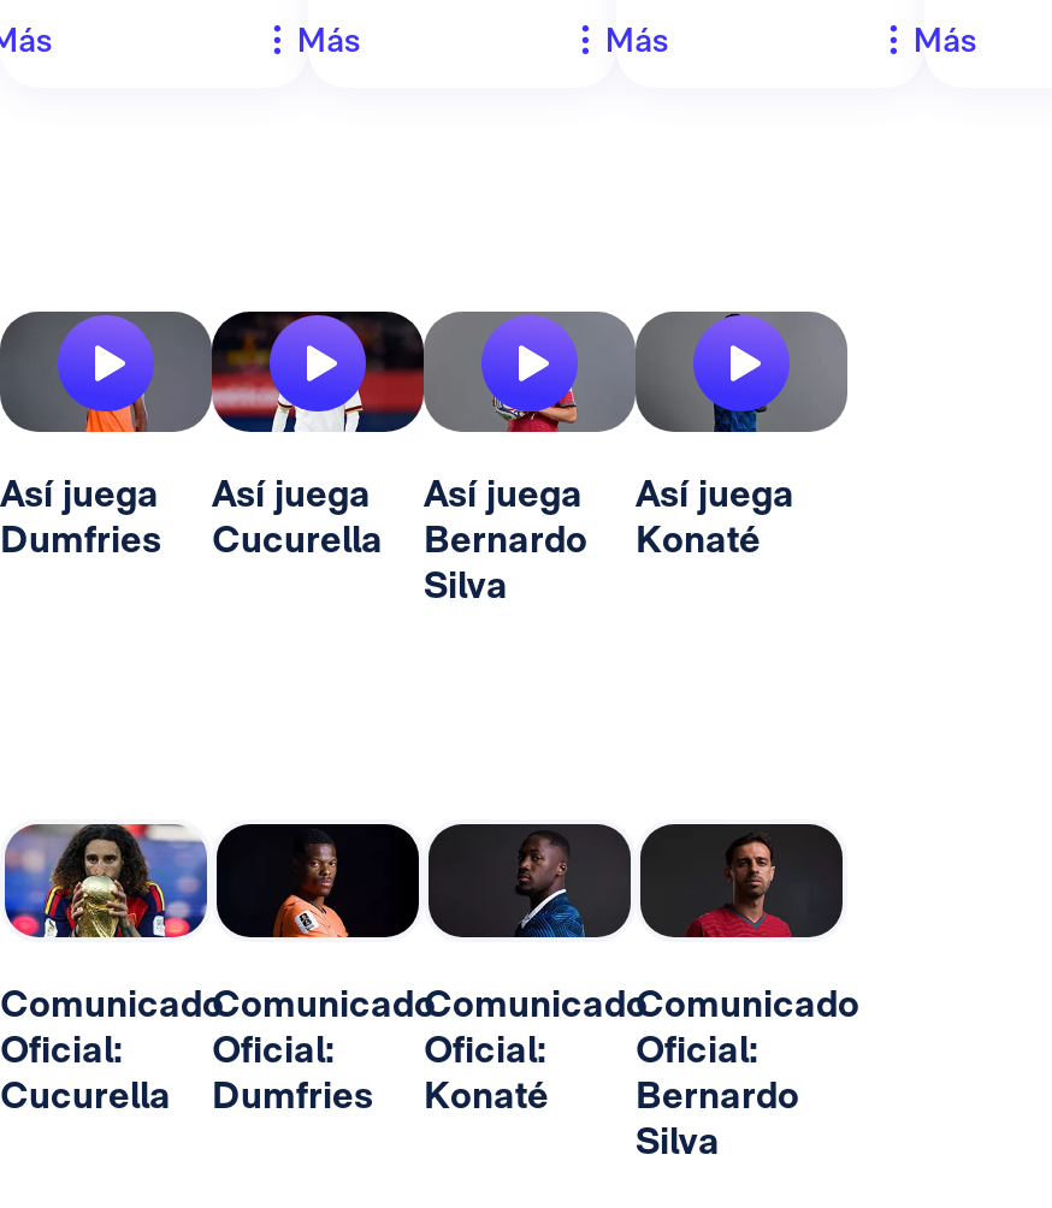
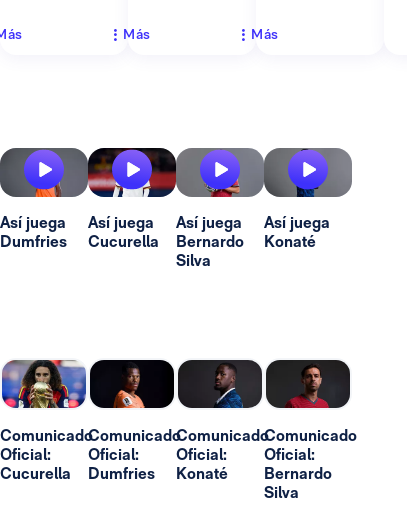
[913,20,978,59] Más -> none

